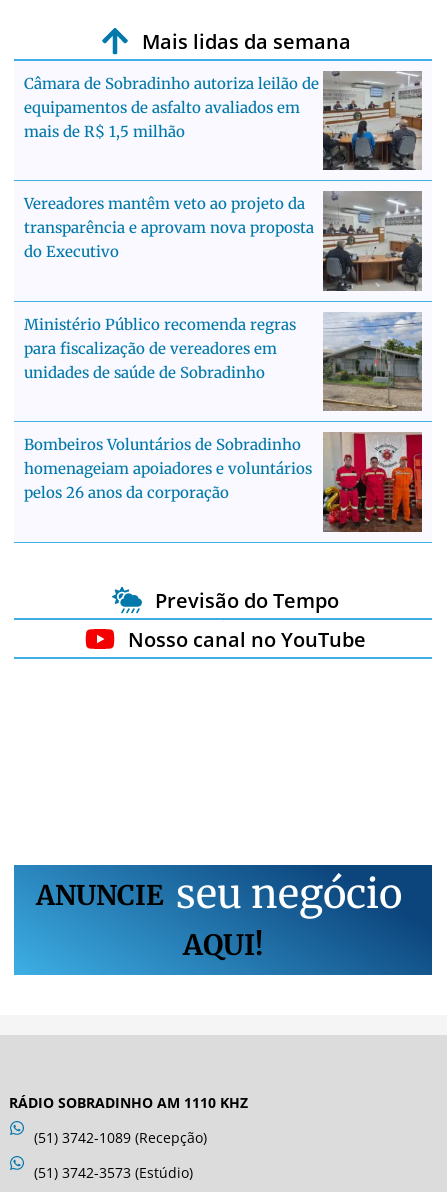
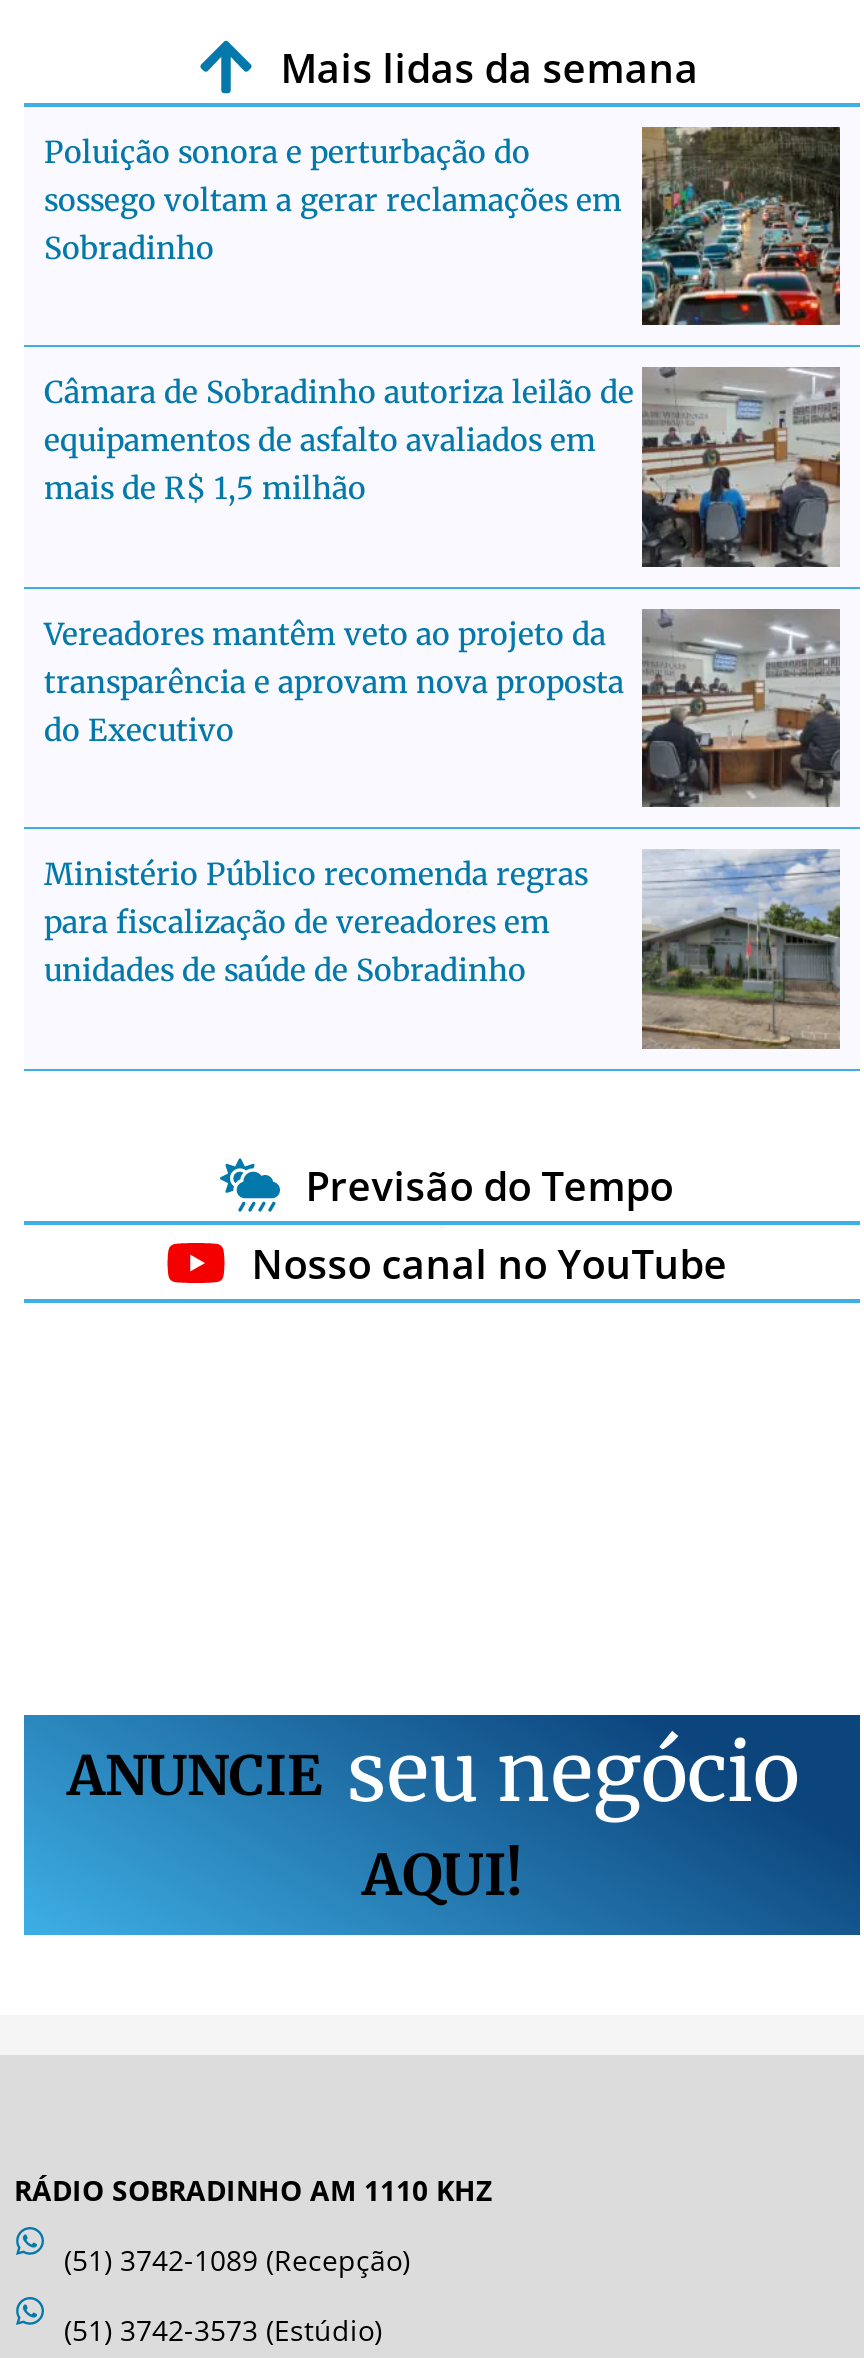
none -> [44,127,840,327] [image] | Poluição sonora e perturbação do | sossego voltam a gerar reclamações em | Sobradinho
moved [24,69,424,382] -> [44,365,844,989]: [image] | Câmara de Sobradinho autoriza leilão de | equipamentos de asfalto avaliados em | ... | para fiscalização de vereadores em | unidades de saúde de Sobradinho
[24,432,423,533] [image] | Bombeiros Voluntários de Sobradinho | homenageiam apoiadores e voluntários | pelos 26 anos da corporação -> none

